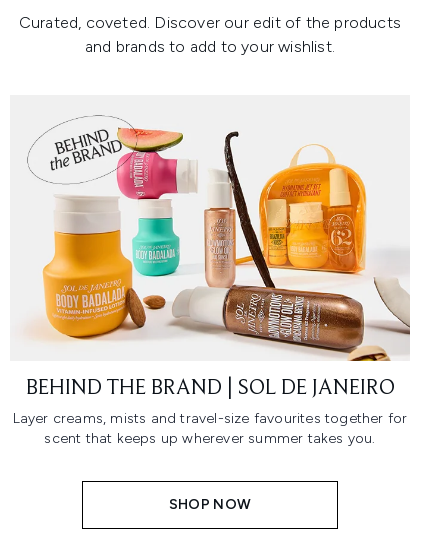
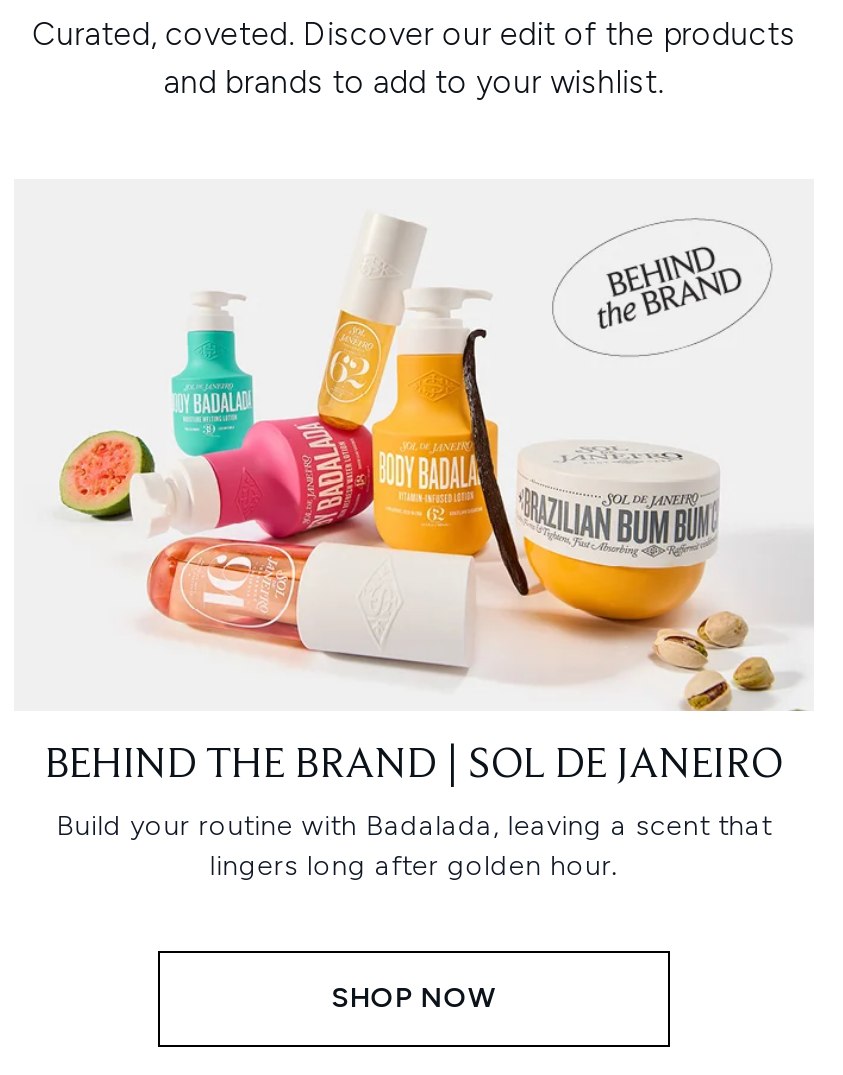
[27,115,411,362] [image] -> [58,217,814,713] [image]
[13,410,407,447] Layer creams, mists and travel-size favourites together for | scent that keeps up wherever summer takes you. -> [56,809,772,883] Build your routine with Badalada, leaving a scent that | lingers long after golden hour.

